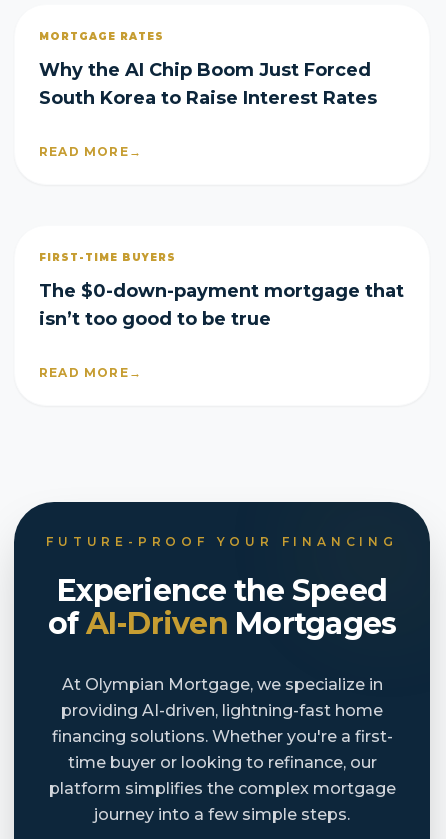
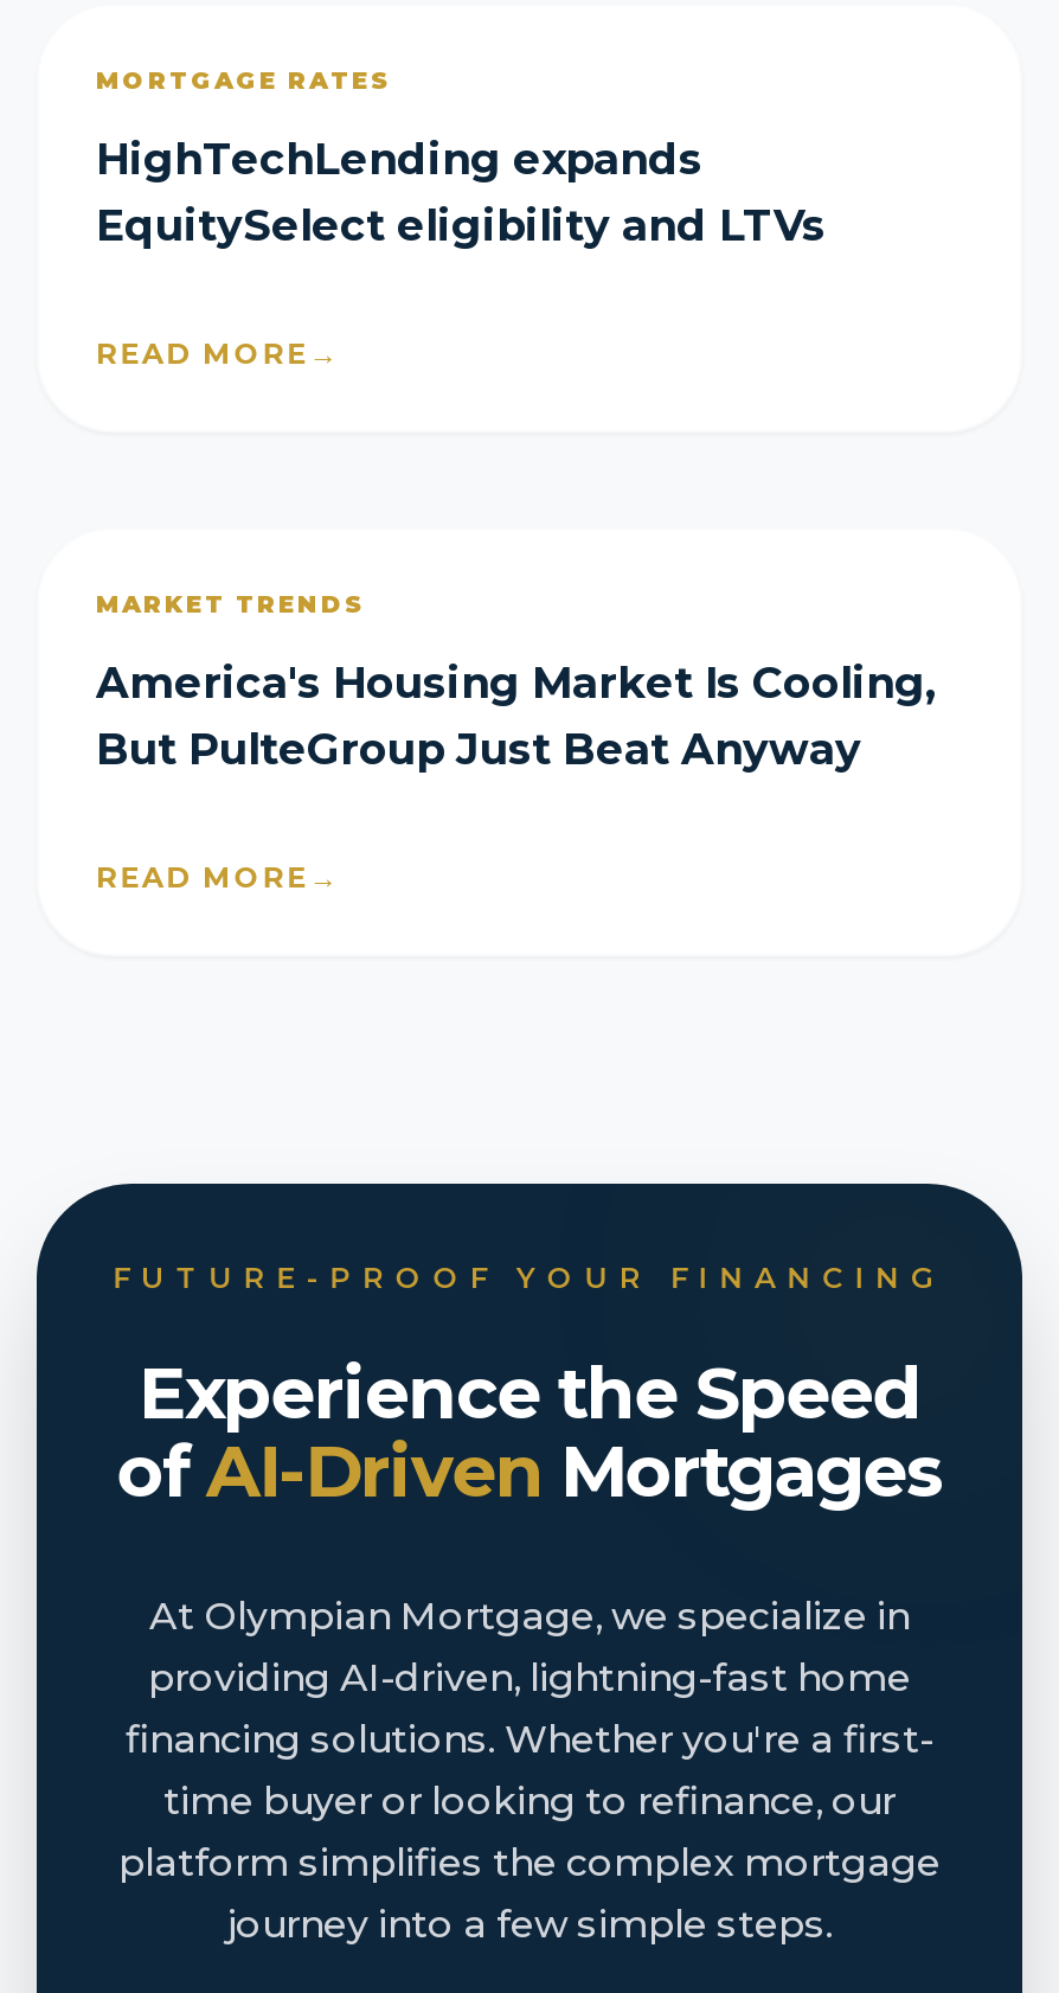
[39,59,377,109] Why the AI Chip Boom Just Forced | South Korea to Raise Interest Rates -> [96,134,826,252] HighTechLending expands | EquitySelect eligibility and LTVs
[39,251,176,264] FIRST-TIME BUYERS -> [96,589,366,620] MARKET TRENDS
[39,280,404,330] The $0-down-payment mortgage that | isn’t too good to be true -> [96,658,937,776] America's Housing Market Is Cooling, | But PulteGroup Just Beat Anyway

